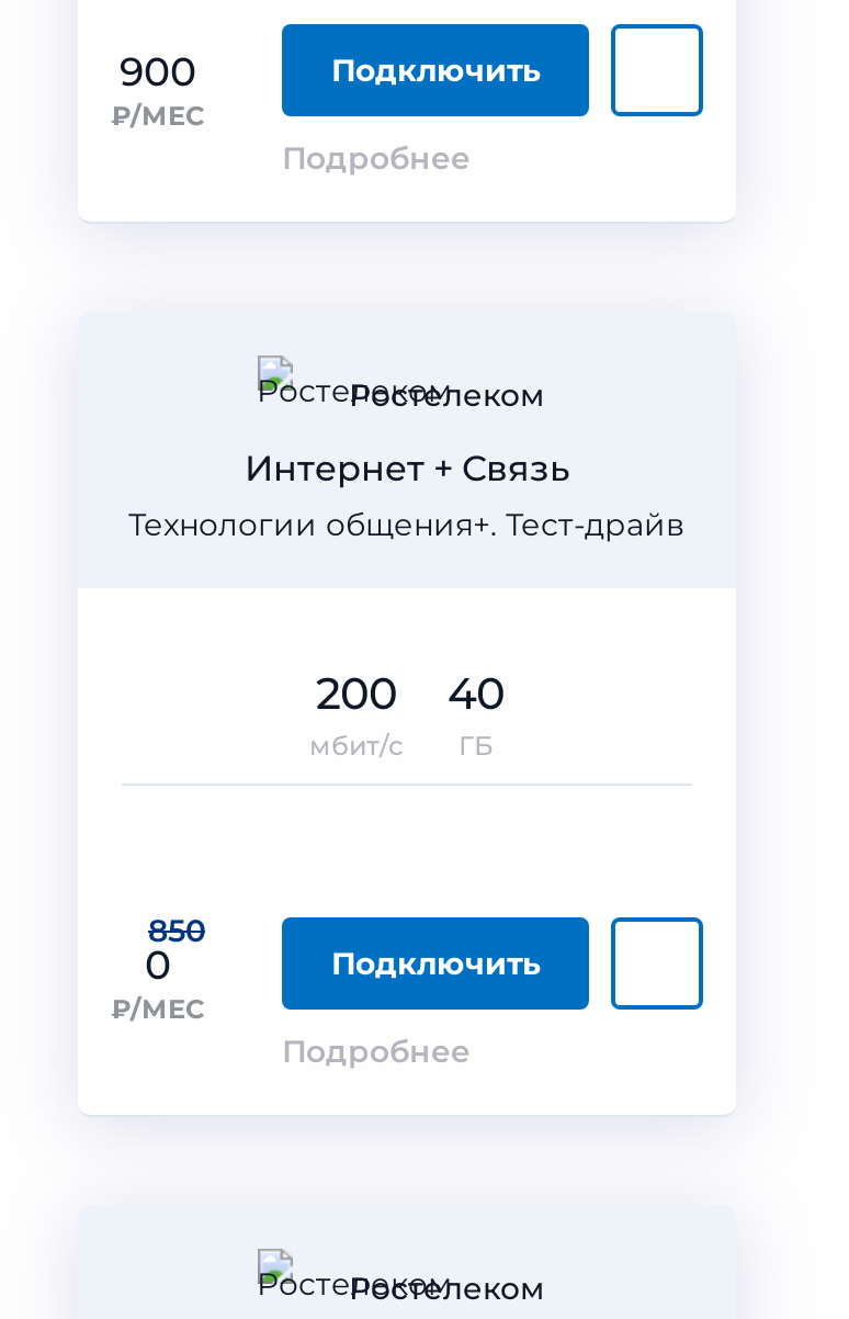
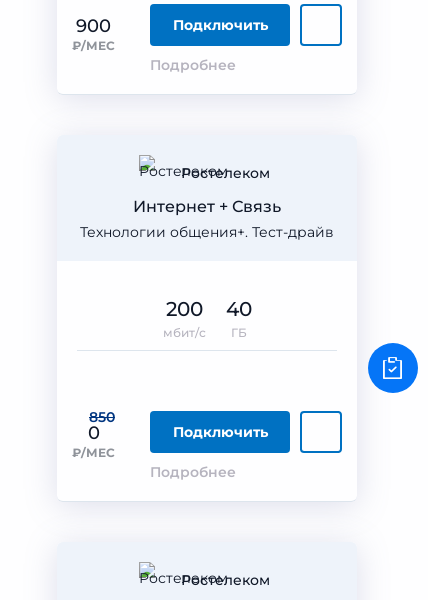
none -> [367,342,419,394] [image]

